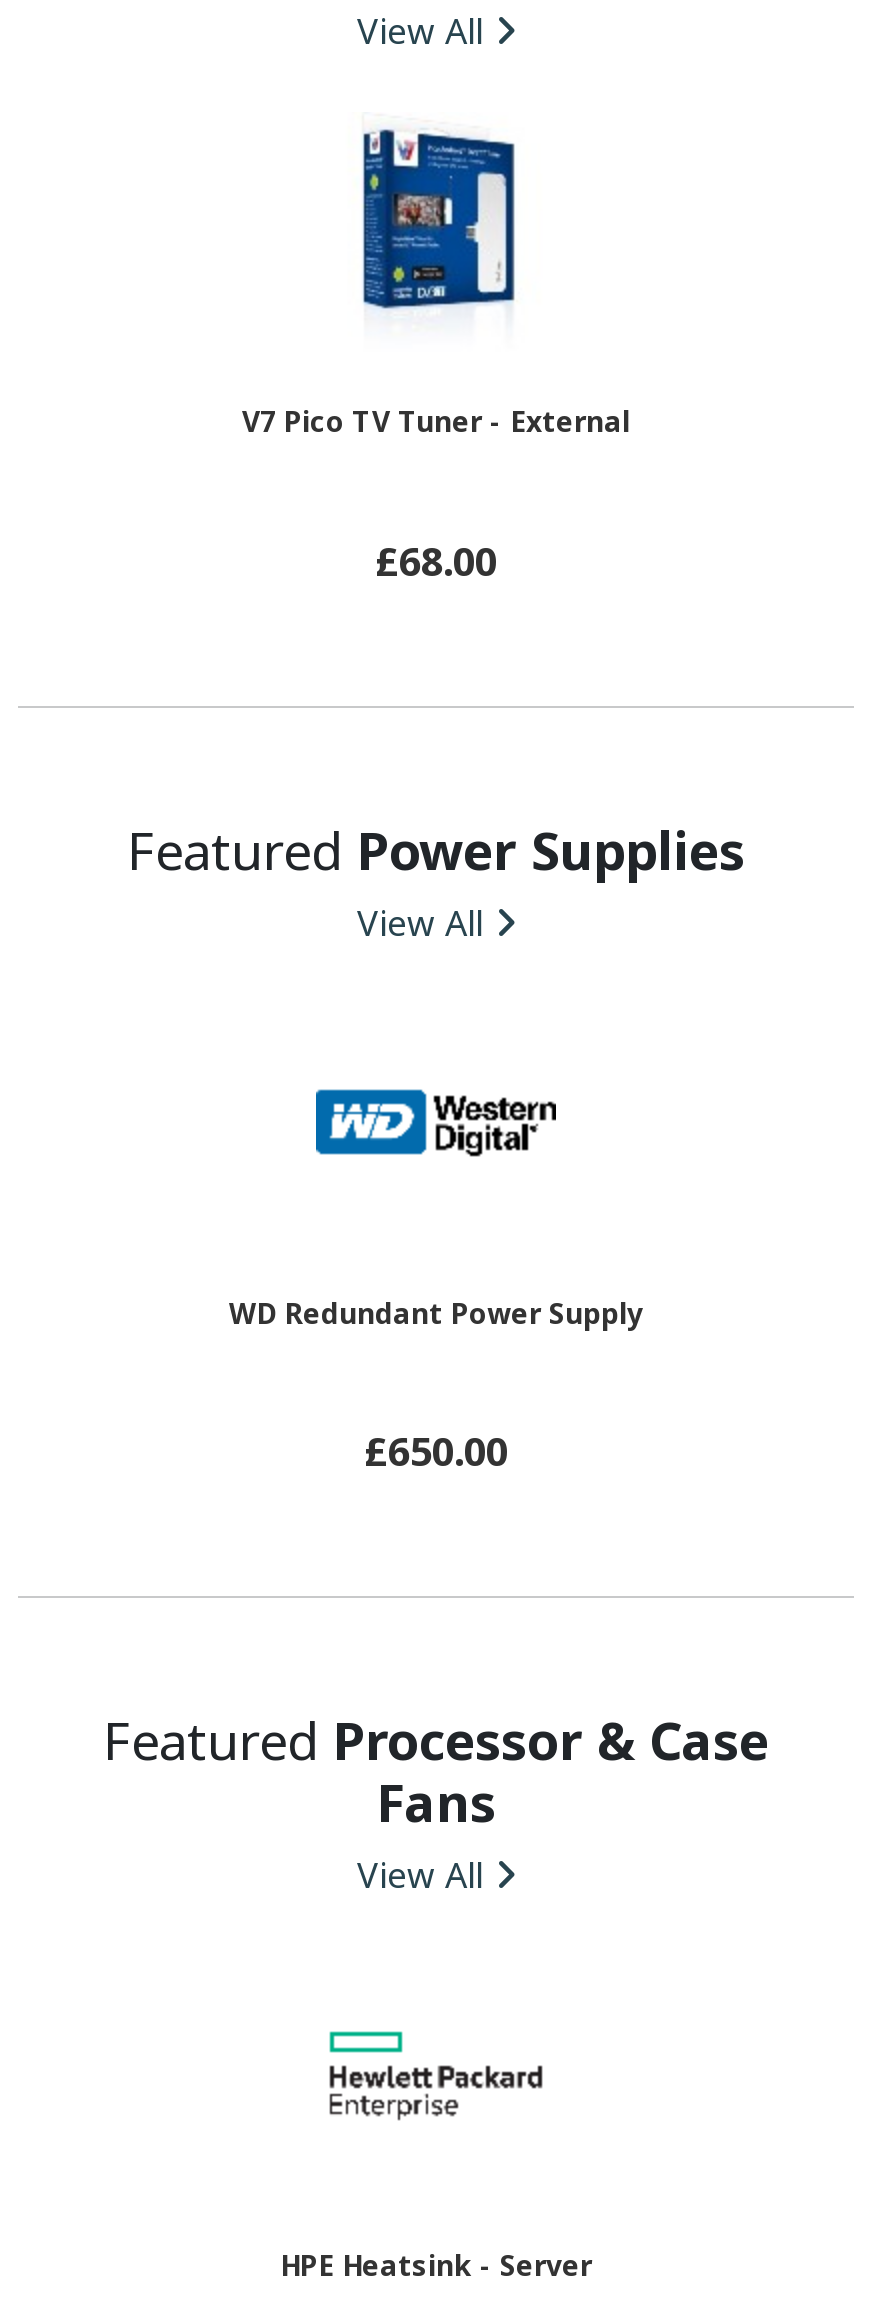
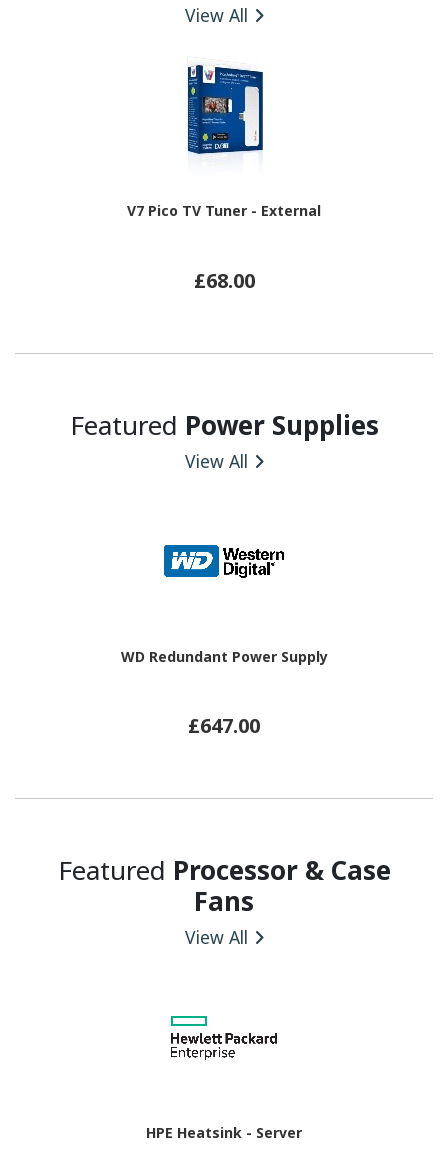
[364,1425,508,1479] £650.00 -> [188,712,260,739] £647.00

